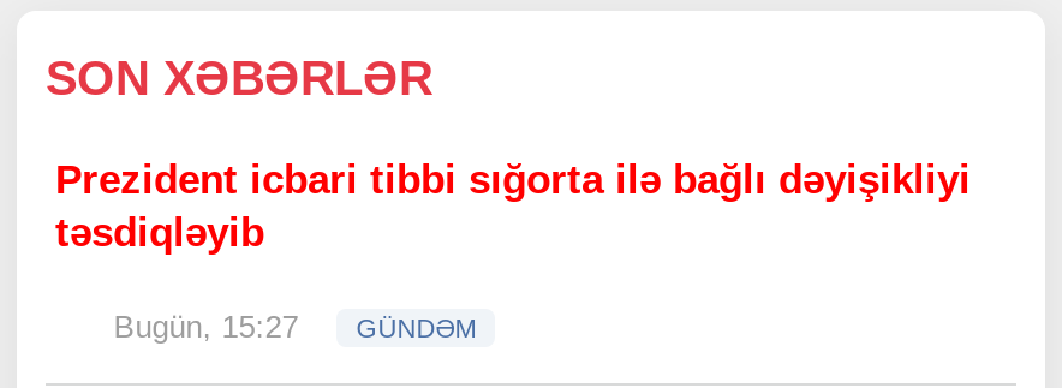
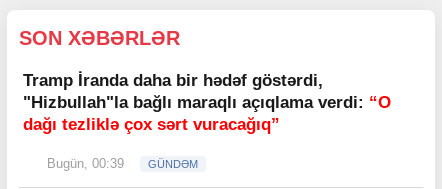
[55,157,971,255] Prezident icbari tibbi sığorta ilə bağlı dəyişikliyi | təsdiqləyib -> [23,71,391,134] Tramp İranda daha bir hədəf göstərdi, | "Hizbullah"la bağlı maraqlı açıqlama verdi: “O | dağı tezliklə çox sərt vuracağıq”
[104,308,476,344] Bugün, 15:27 GÜNDƏM -> [43,156,198,171] Bugün, 00:39 GÜNDƏM

